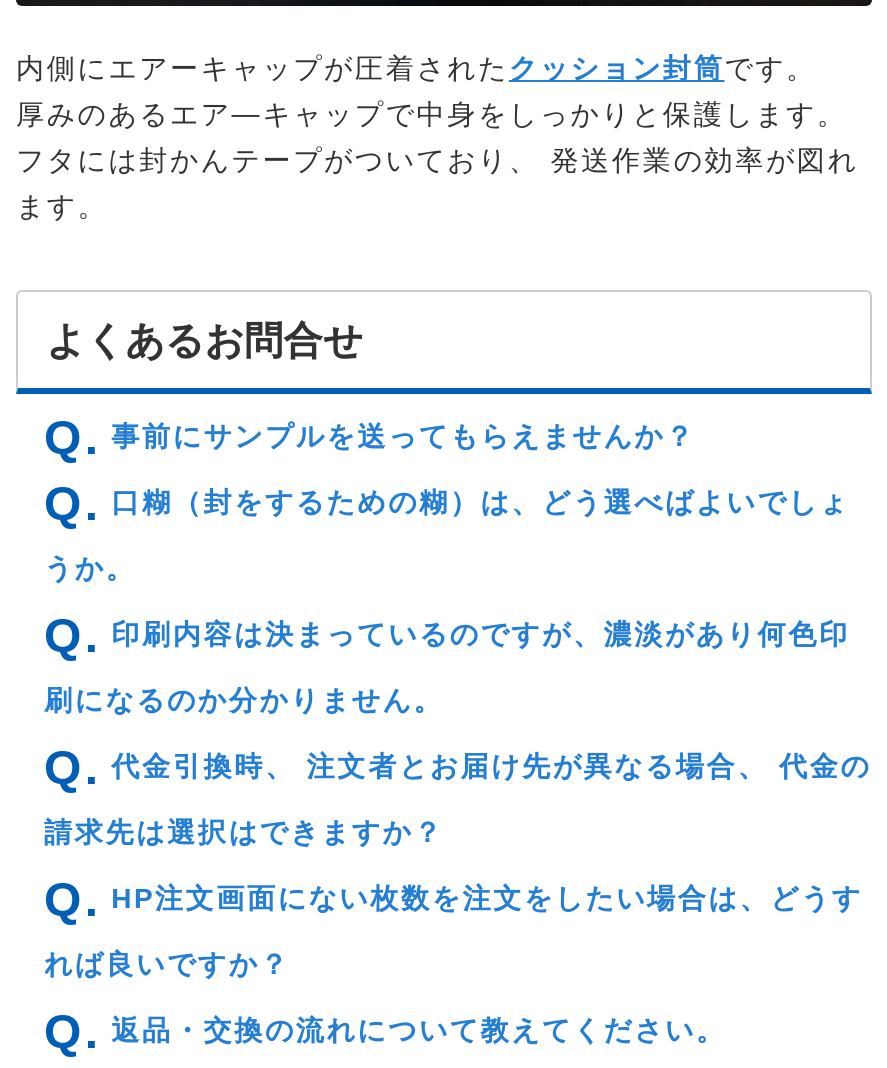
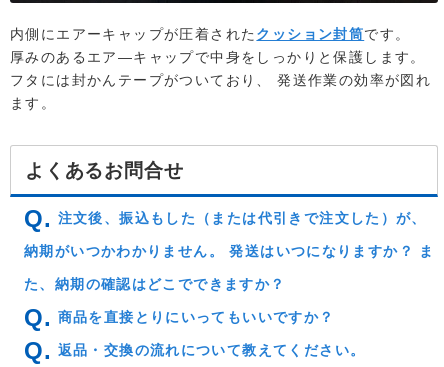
[44,421,871,981] 事前にサンプルを送ってもらえませんか？ | 口糊（封をするための糊）は、どう選べばよいでしょ | うか。 | 印刷内容は決まっているのですが、濃淡があり何色印 | 刷になるのか分かりません。 | 代金引換時、 注文者とお届け先が異なる場合、 代金の | 請求先は選択はできますか？ | HP注文画面にない枚数を注文をしたい場合は、どうす | れば良いですか？ -> [24,210,435,325] 注文後、振込もした（または代引きで注文した）が、 | 納期がいつかわかりません。 発送はいつになりますか？ ま | た、納期の確認はどこでできますか？ | 商品を直接とりにいってもいいですか？

